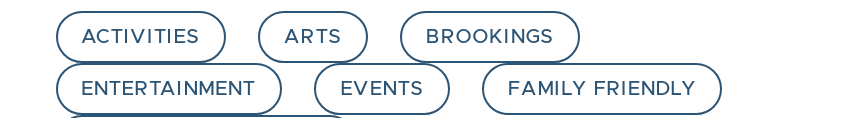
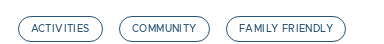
[81,27,553,99] ARTS | BROOKINGS | ENTERTAINMENT | EVENTS -> [132,24,196,34] COMMUNITY

